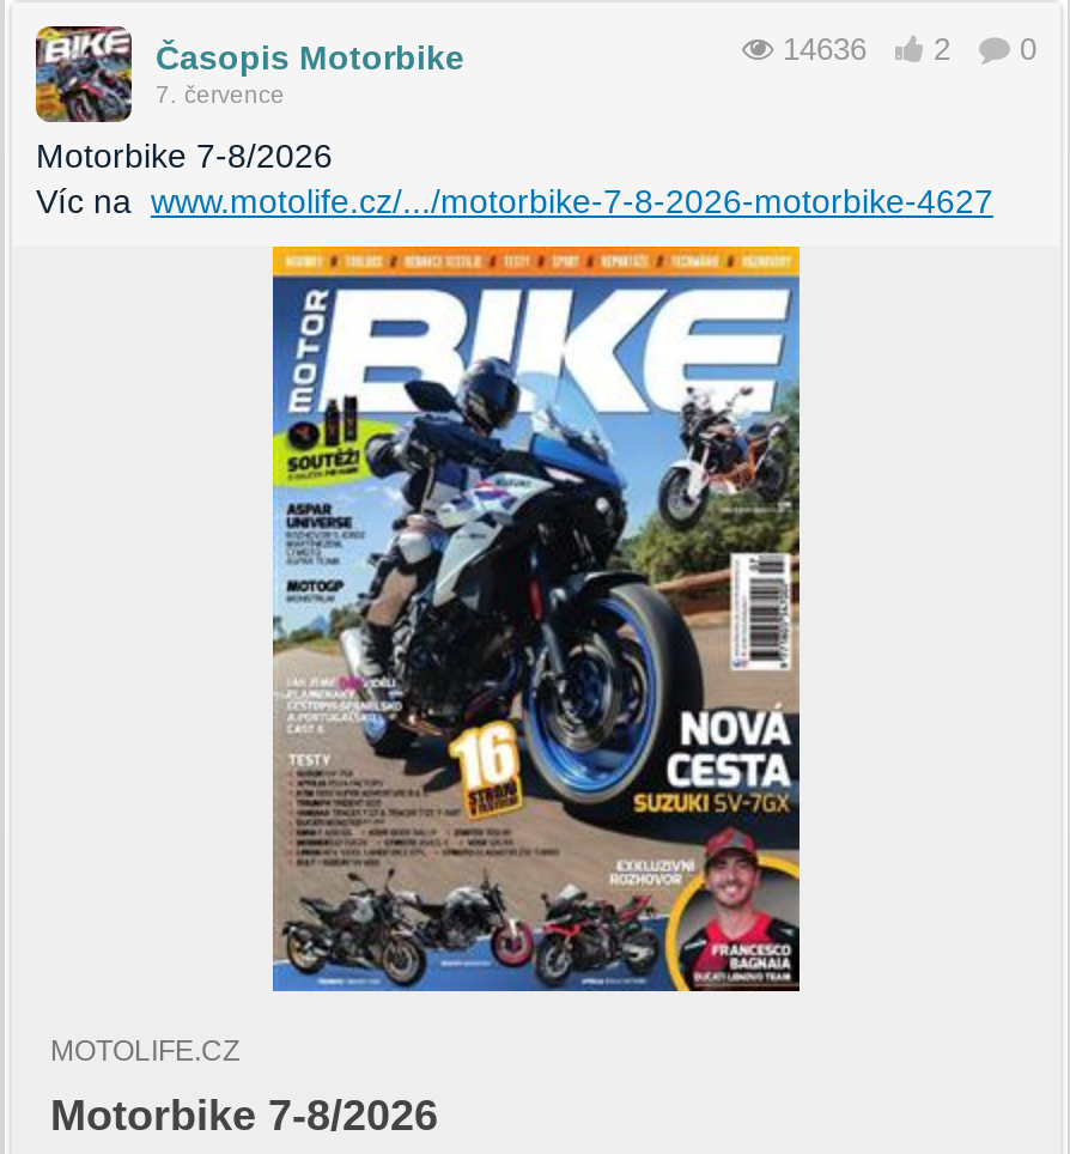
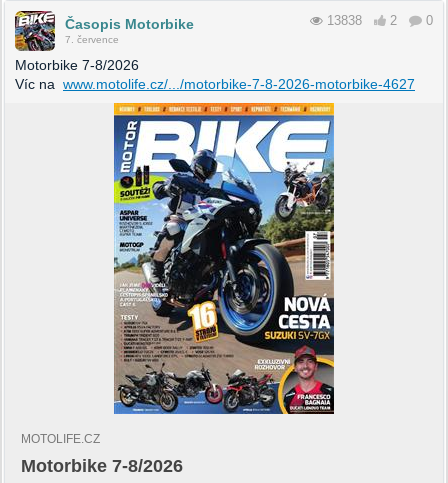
[783,32,1036,68] 14636 2 0 -> [327,13,433,28] 13838 2 0

